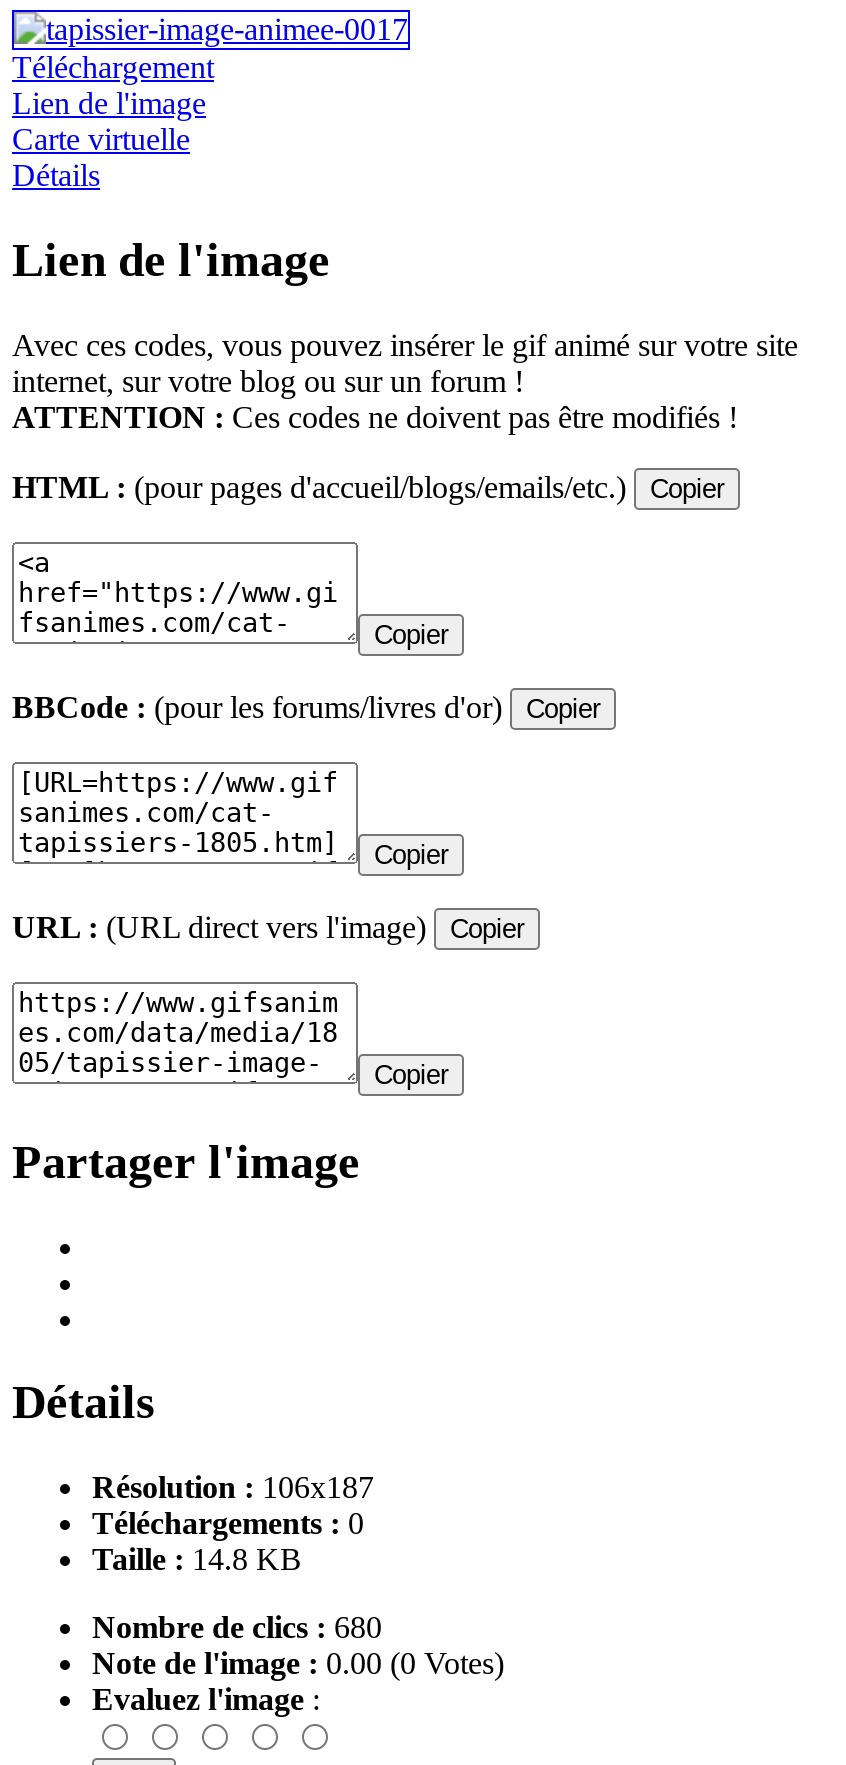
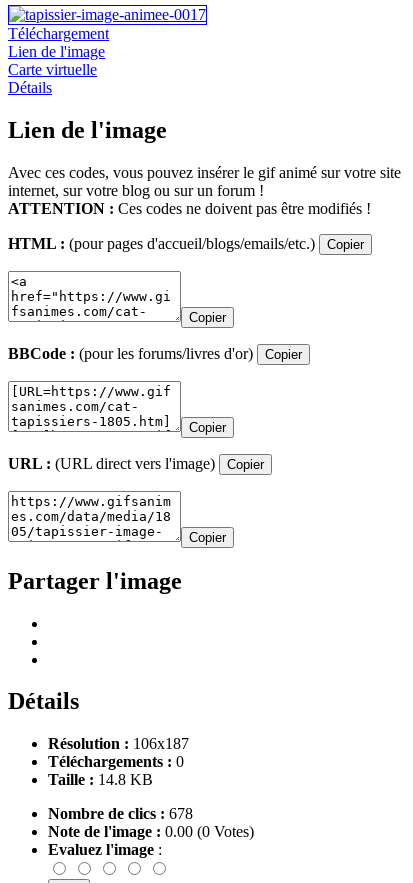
[92,1611,382,1645] Nombre de clics : 680 -> [48,805,193,822] Nombre de clics : 678

